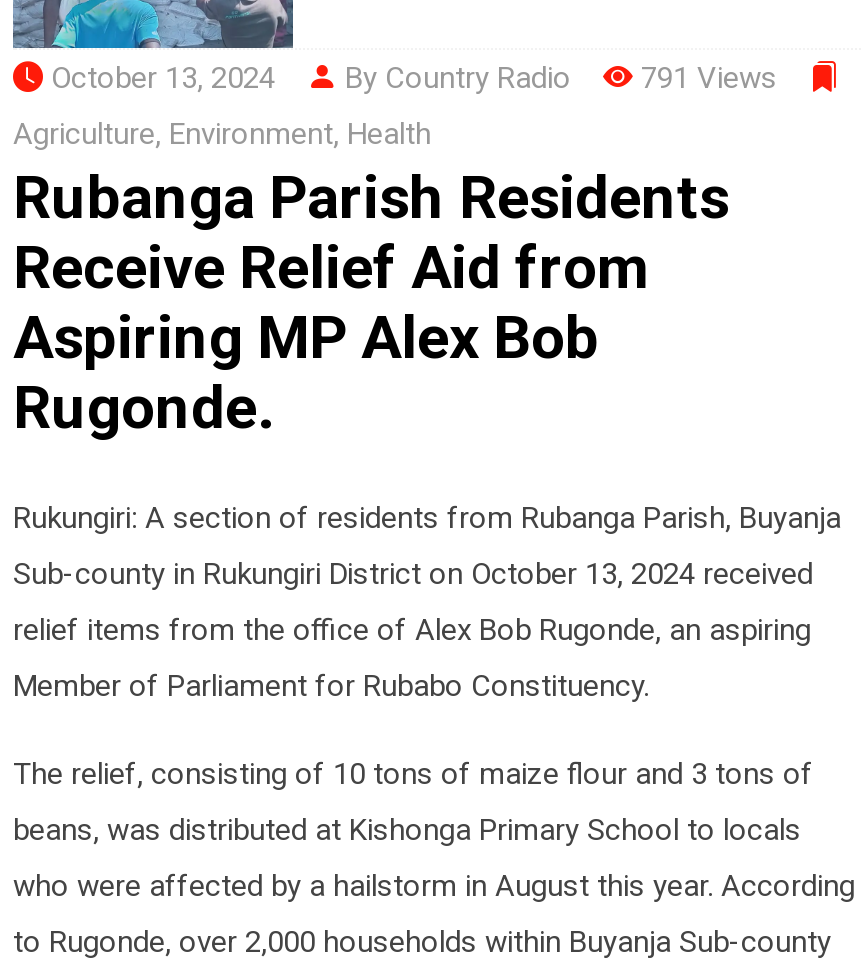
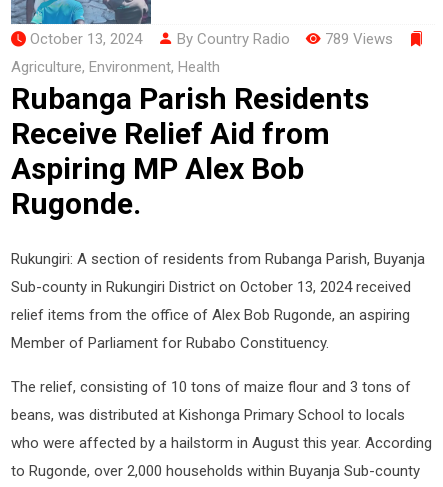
[43,60,777,96] October 13, 2024 By Country Radio 791 Views -> [26,30,393,48] October 13, 2024 By Country Radio 789 Views

